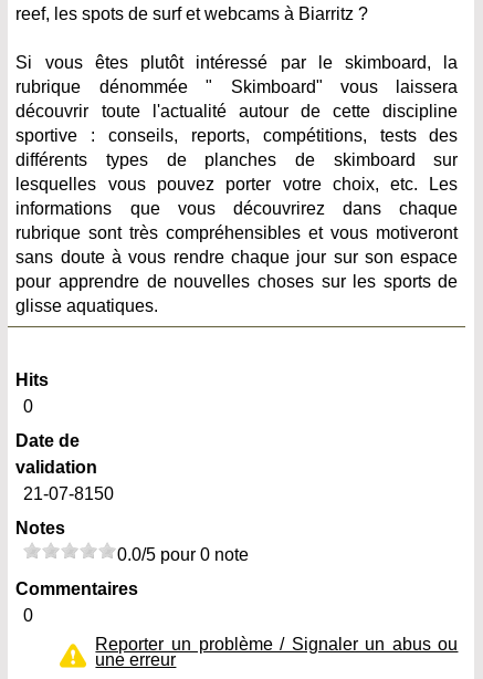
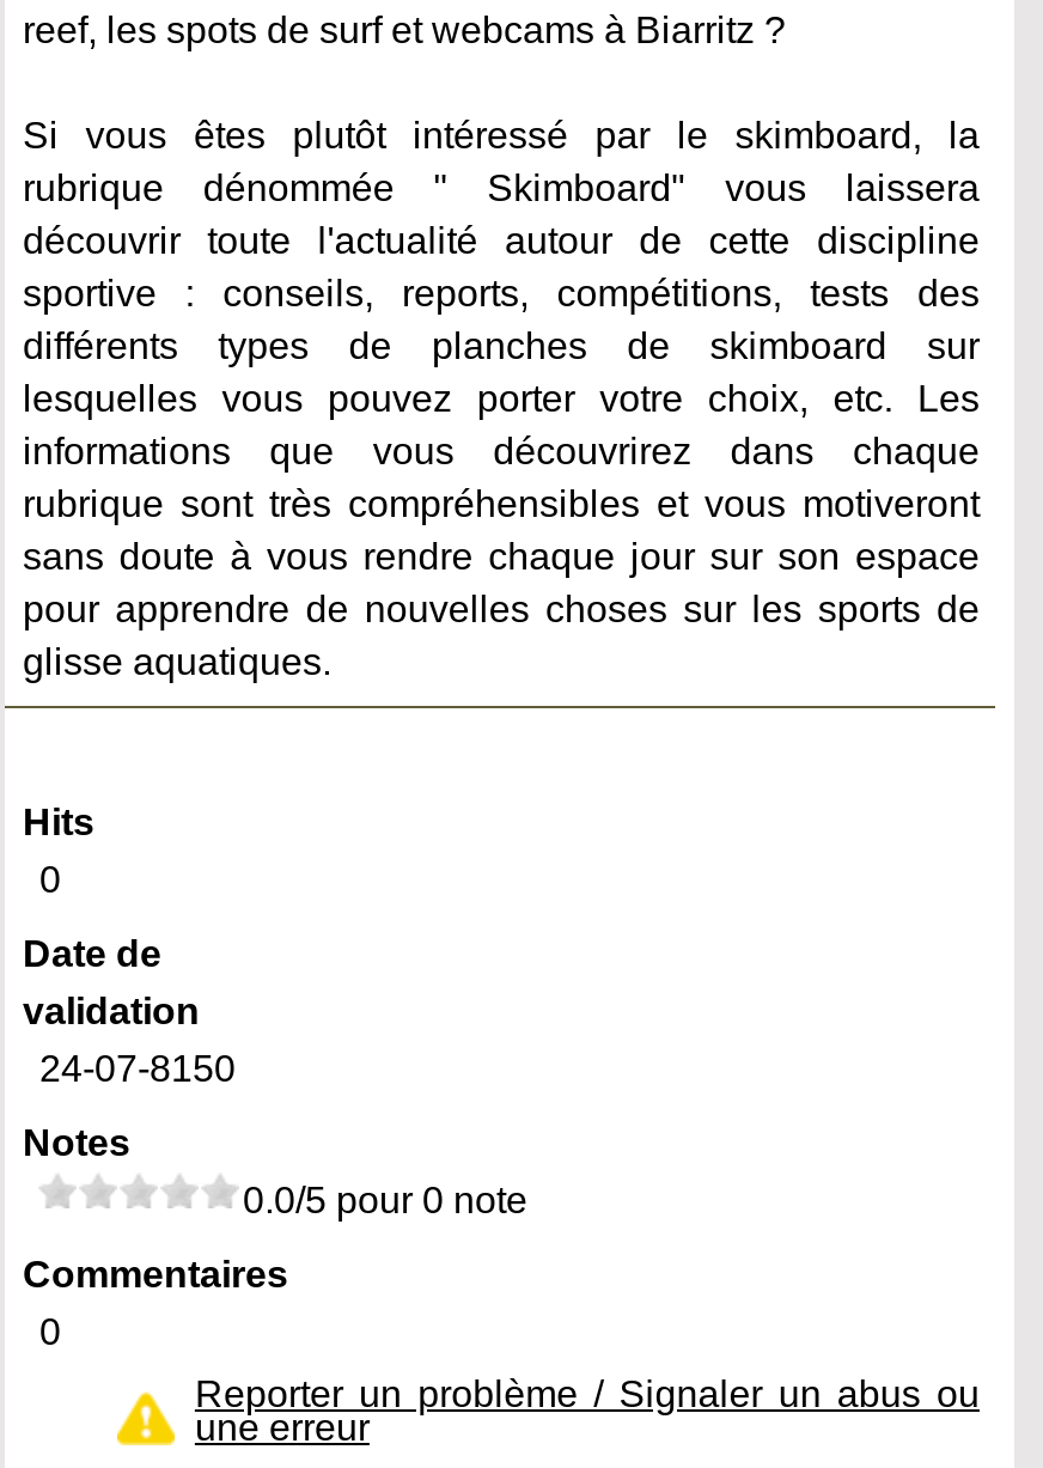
[24,485,114,503] 21-07-8150 -> [39,1049,235,1089] 24-07-8150

